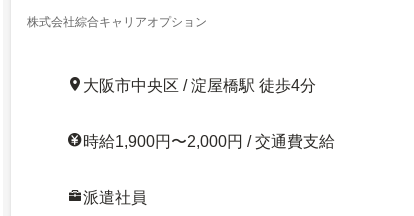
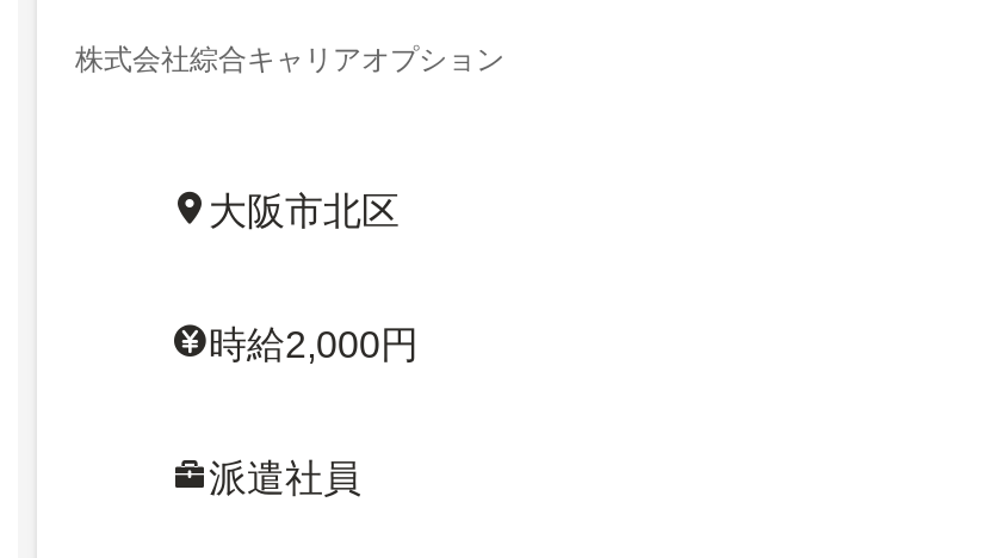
[83,77,316,94] 大阪市中央区 / 淀屋橋駅 徒歩4分 -> [209,191,400,232] 大阪市北区
[83,133,335,150] 時給1,900円〜2,000円 / 交通費支給 -> [209,325,419,365] 時給2,000円

